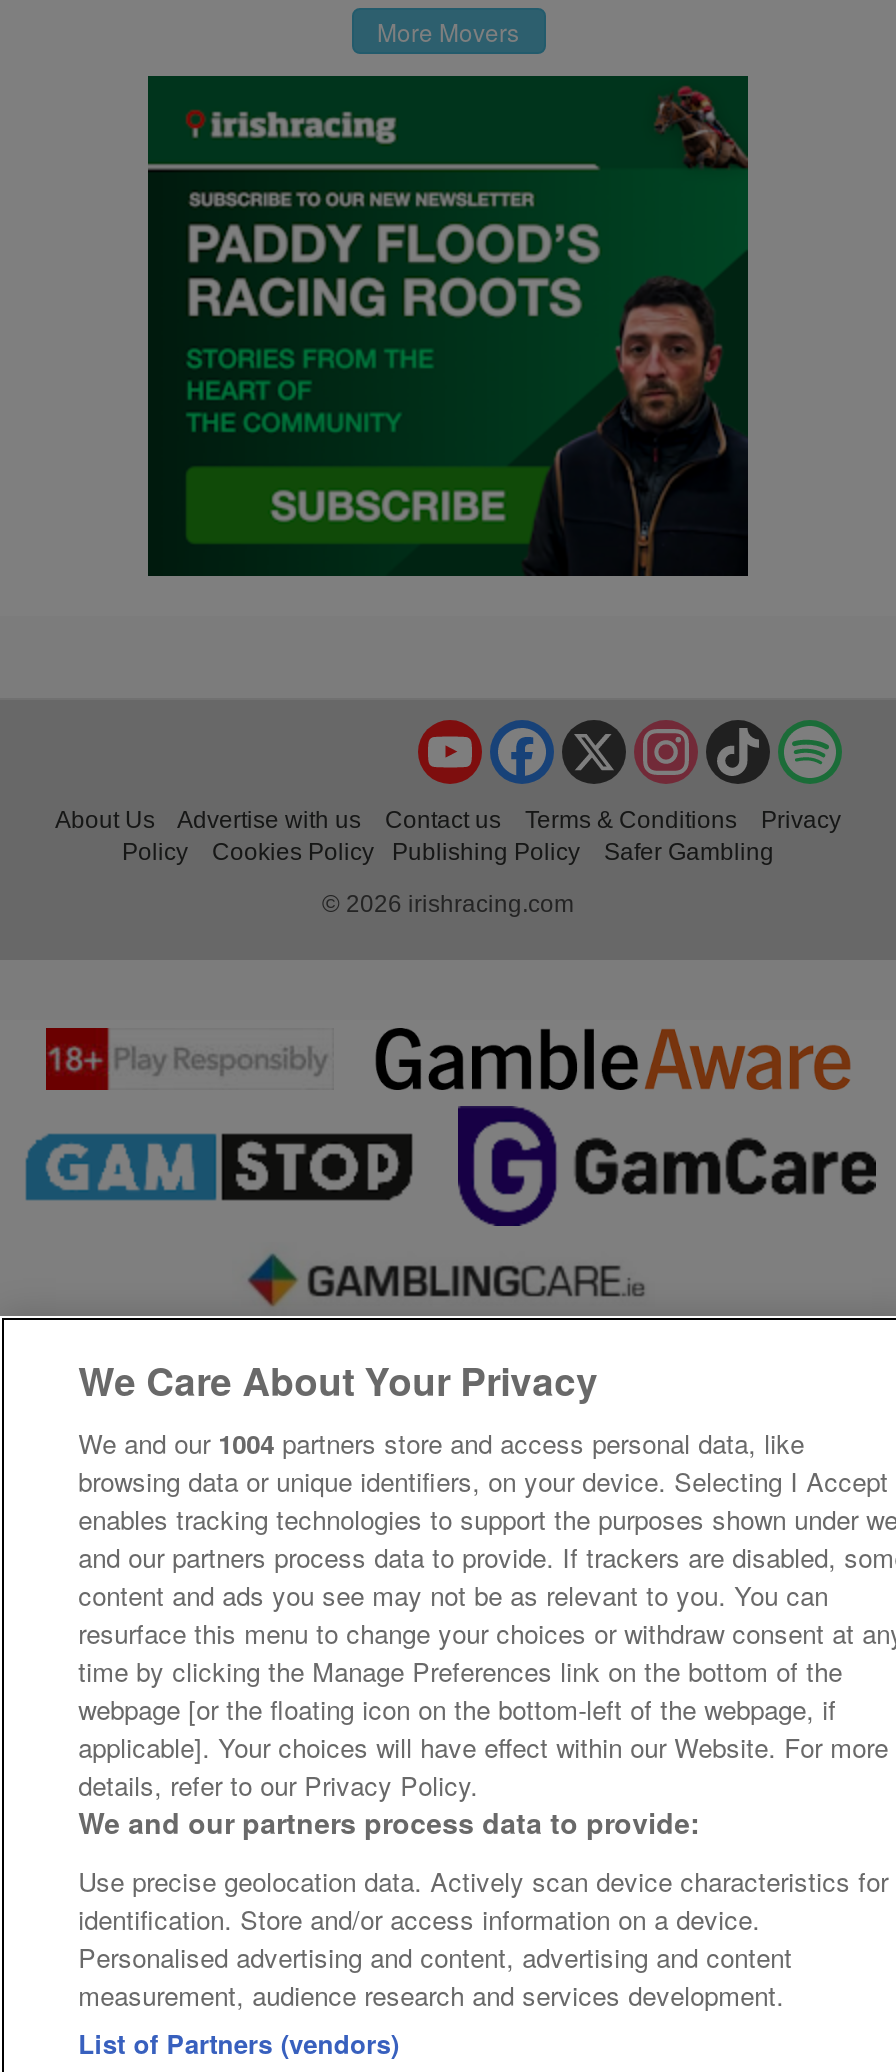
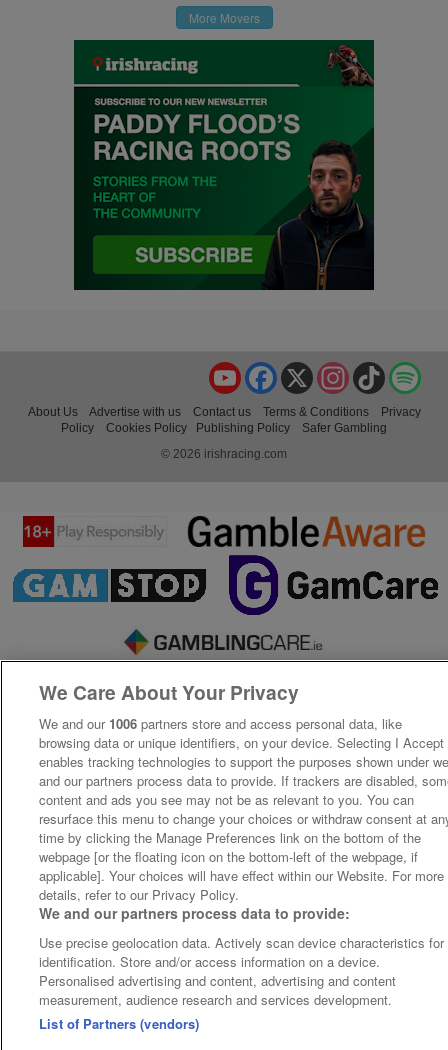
[78,1424,804,1462] We and our 1004 partners store and access personal data, like -> [39,714,402,733] We and our 1006 partners store and access personal data, like

